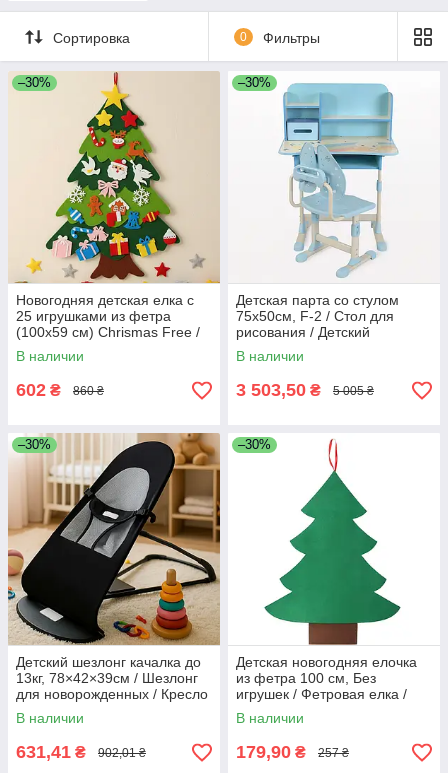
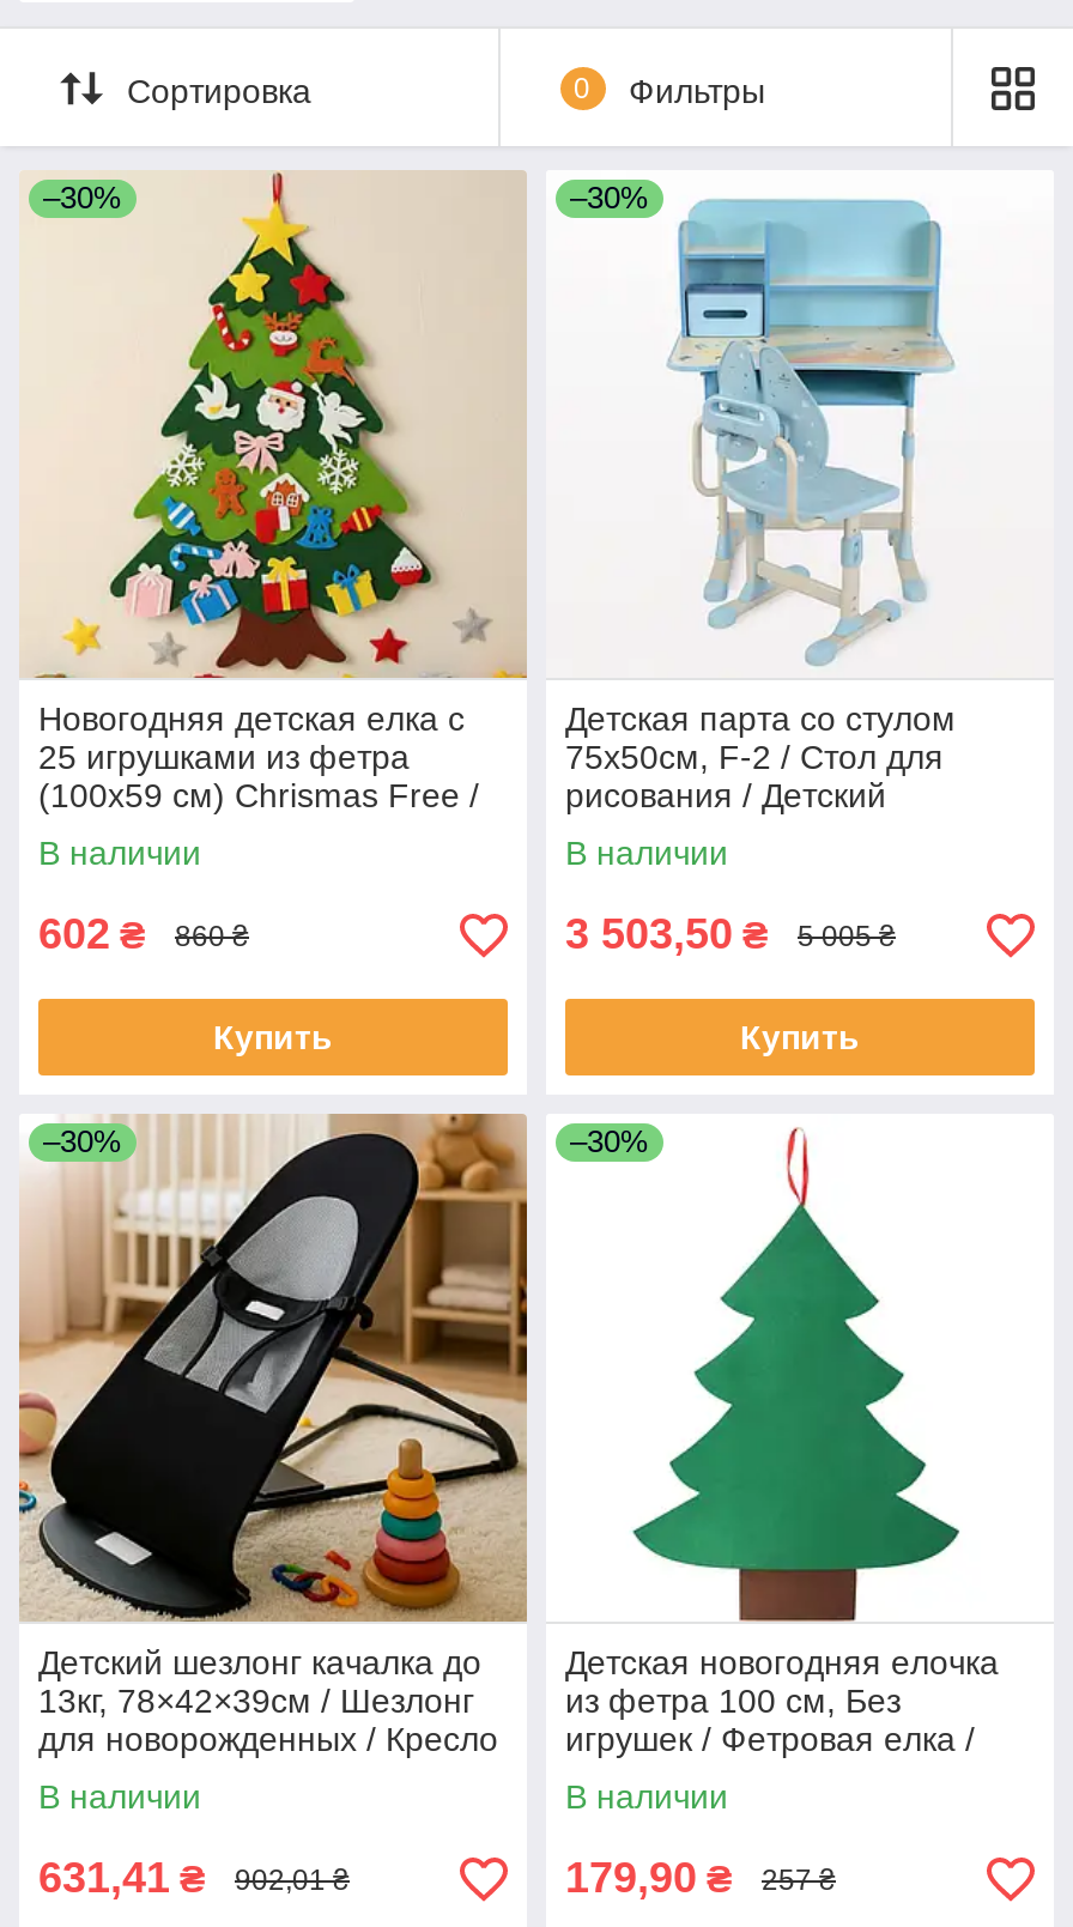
none -> [213,1018,333,1057] Купить
none -> [740,1018,860,1057] Купить

